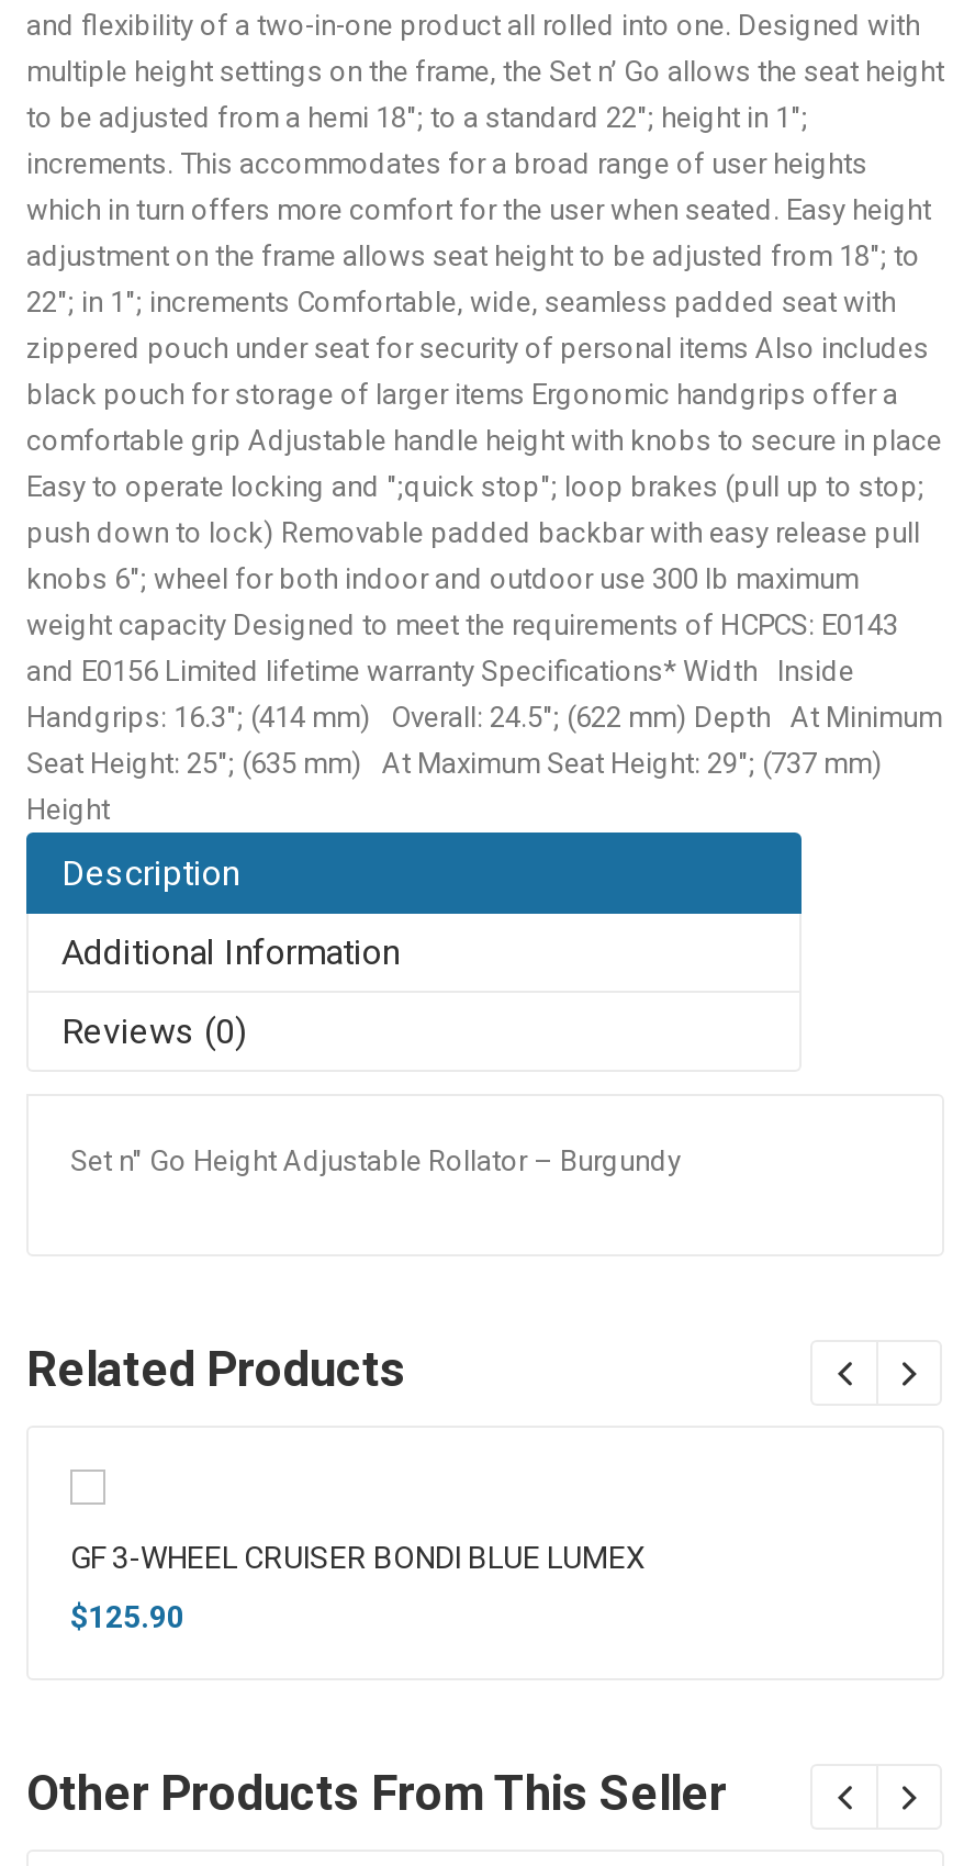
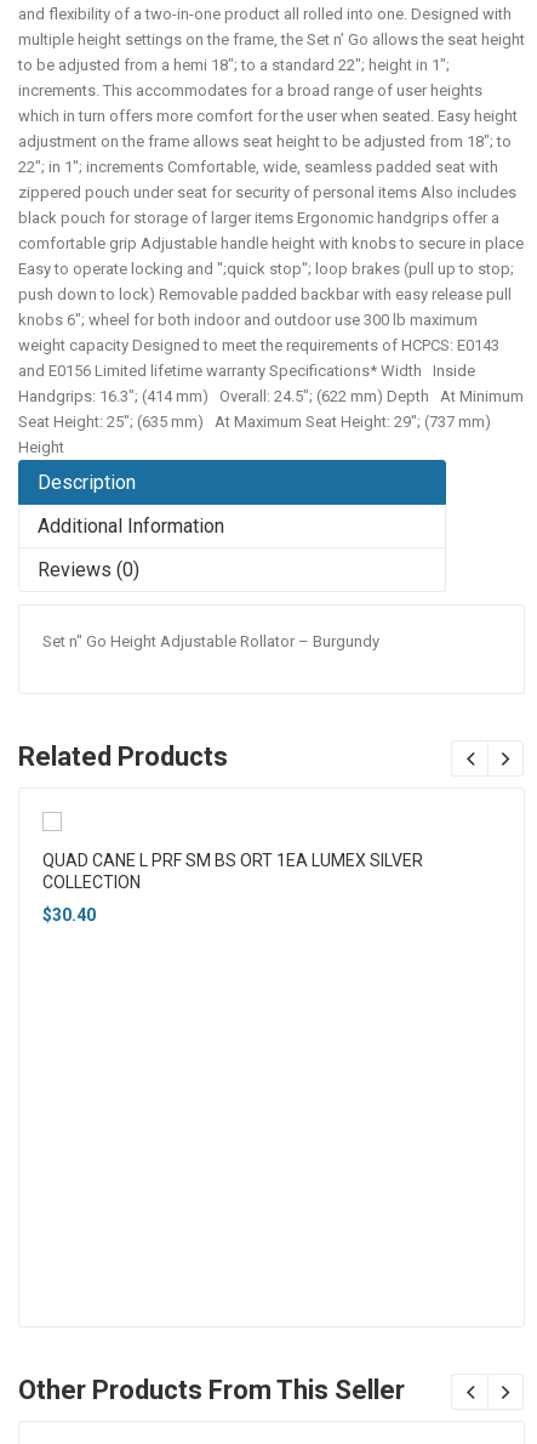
[70,1540,646,1575] GF 3-WHEEL CRUISER BONDI BLUE LUMEX -> [42,851,423,892] QUAD CANE L PRF SM BS ORT 1EA LUMEX SILVER | COLLECTION
[70,1599,184,1634] $125.90 -> [42,905,96,925] $30.40

